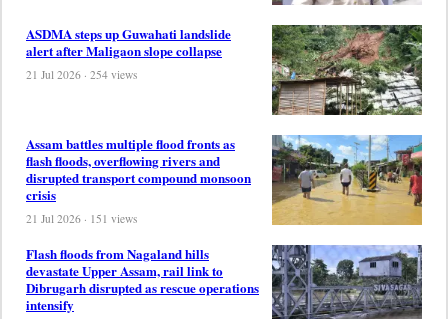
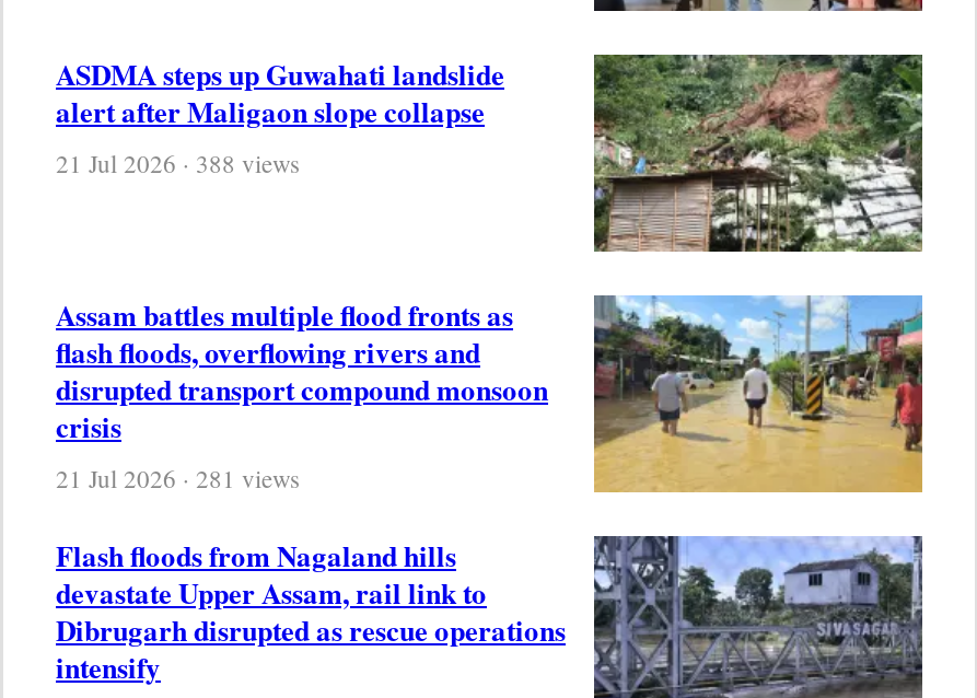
[26,67,137,82] 21 Jul 2026 · 254 views -> [56,147,299,180] 21 Jul 2026 · 388 views
[26,211,137,226] 21 Jul 2026 · 151 views -> [56,462,299,495] 21 Jul 2026 · 281 views

